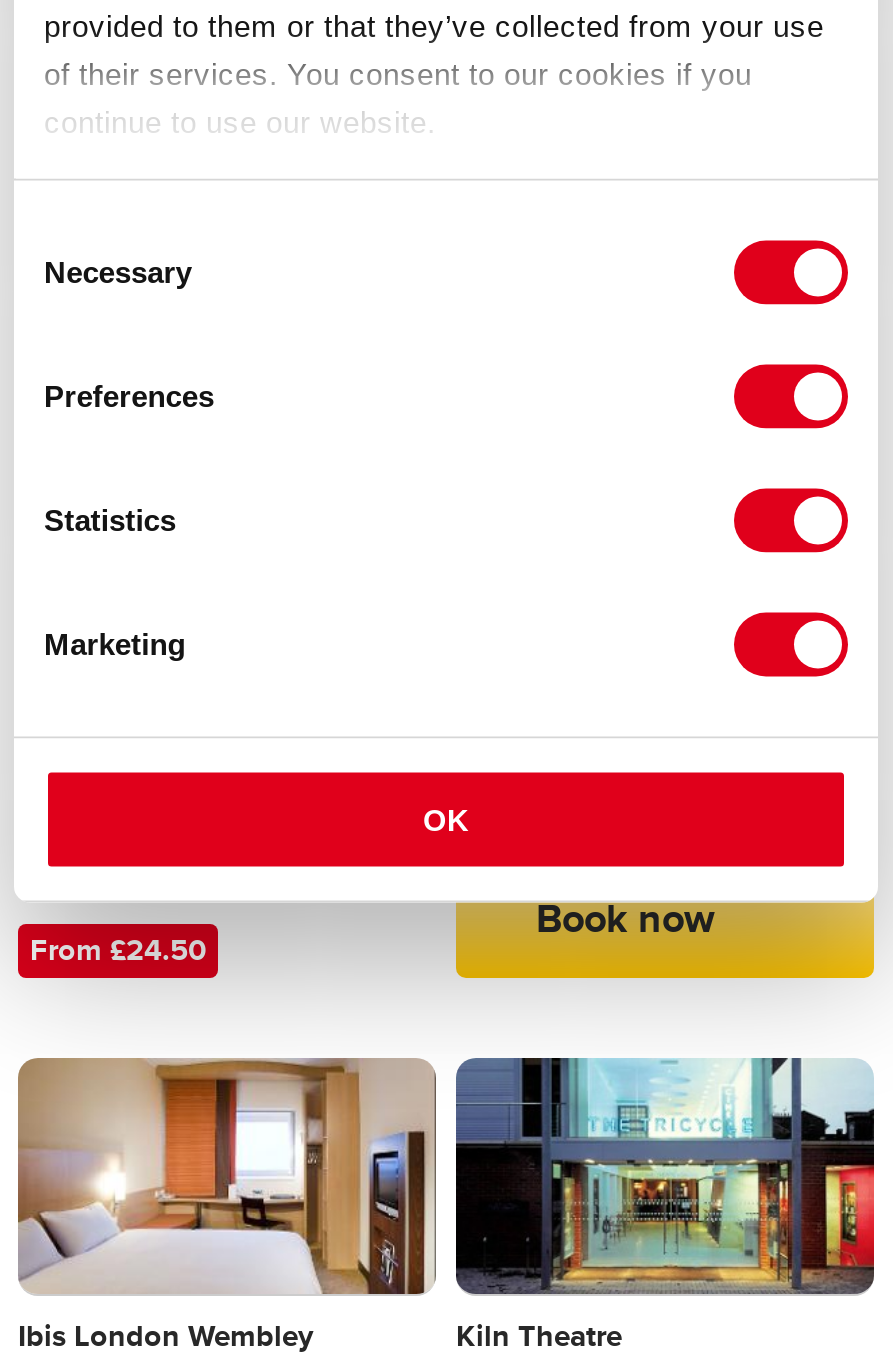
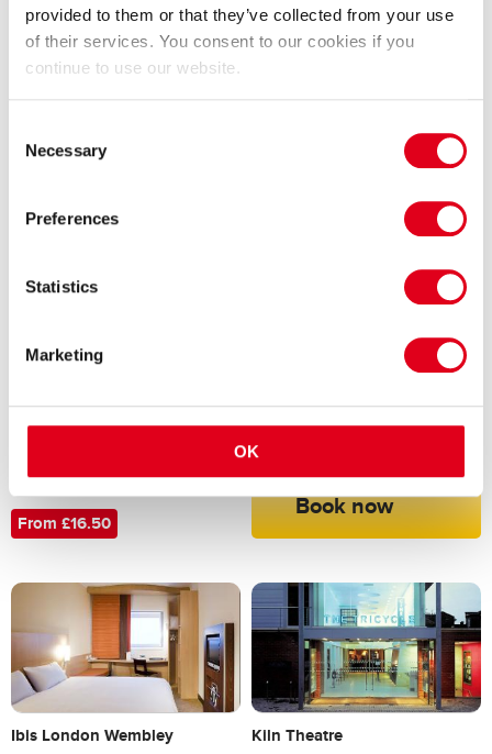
[30,929,206,973] From £24.50 -> [18,511,111,536] From £16.50

